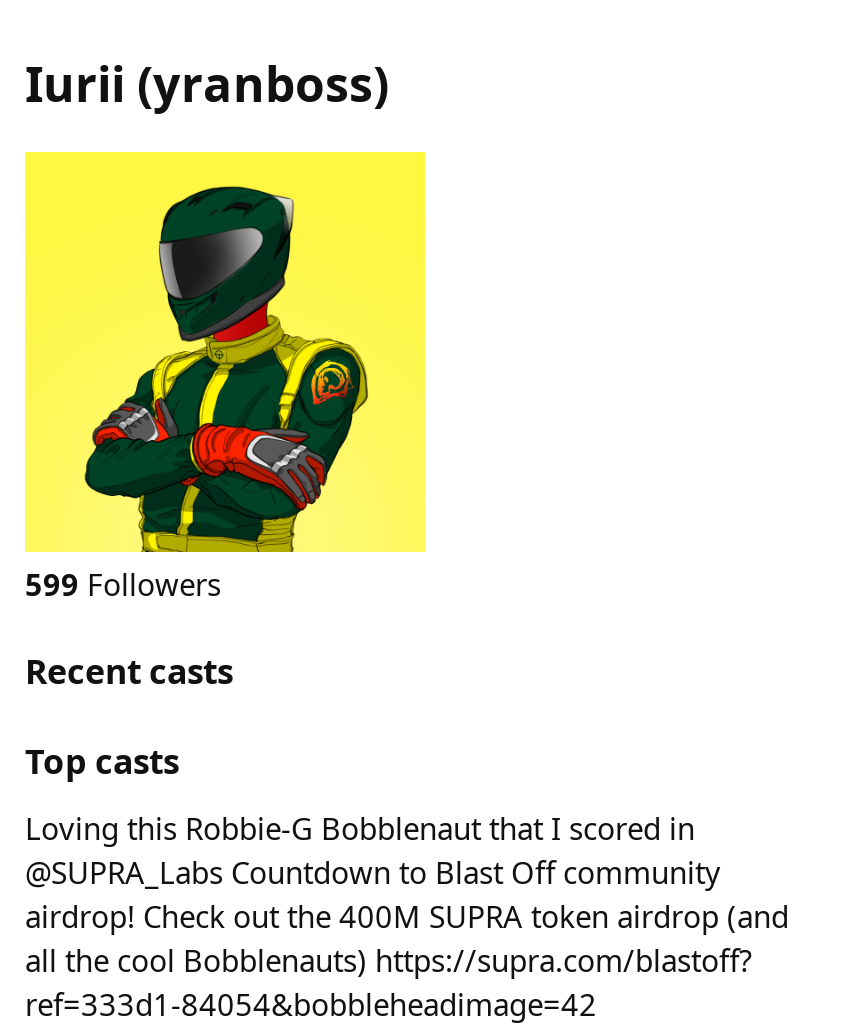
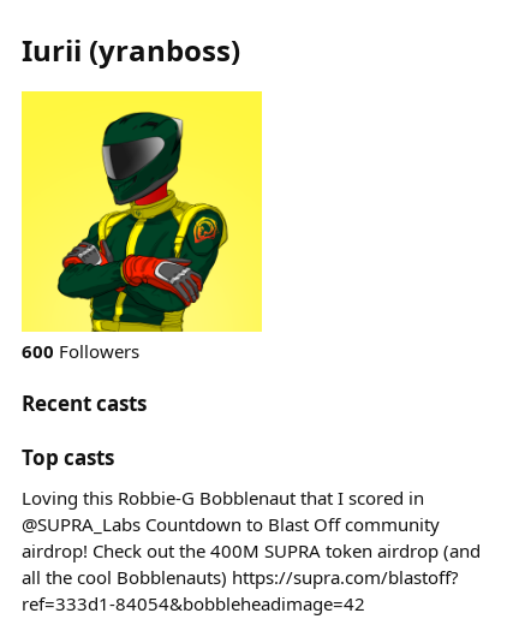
[25,564,221,604] 599 Followers -> [22,339,139,363] 600 Followers

